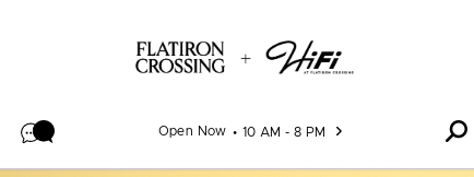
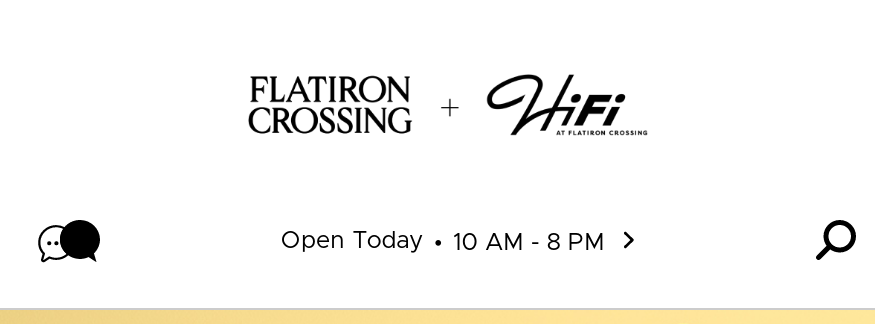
[158,124,227,137] Open Now -> [281,227,424,251] Open Today

